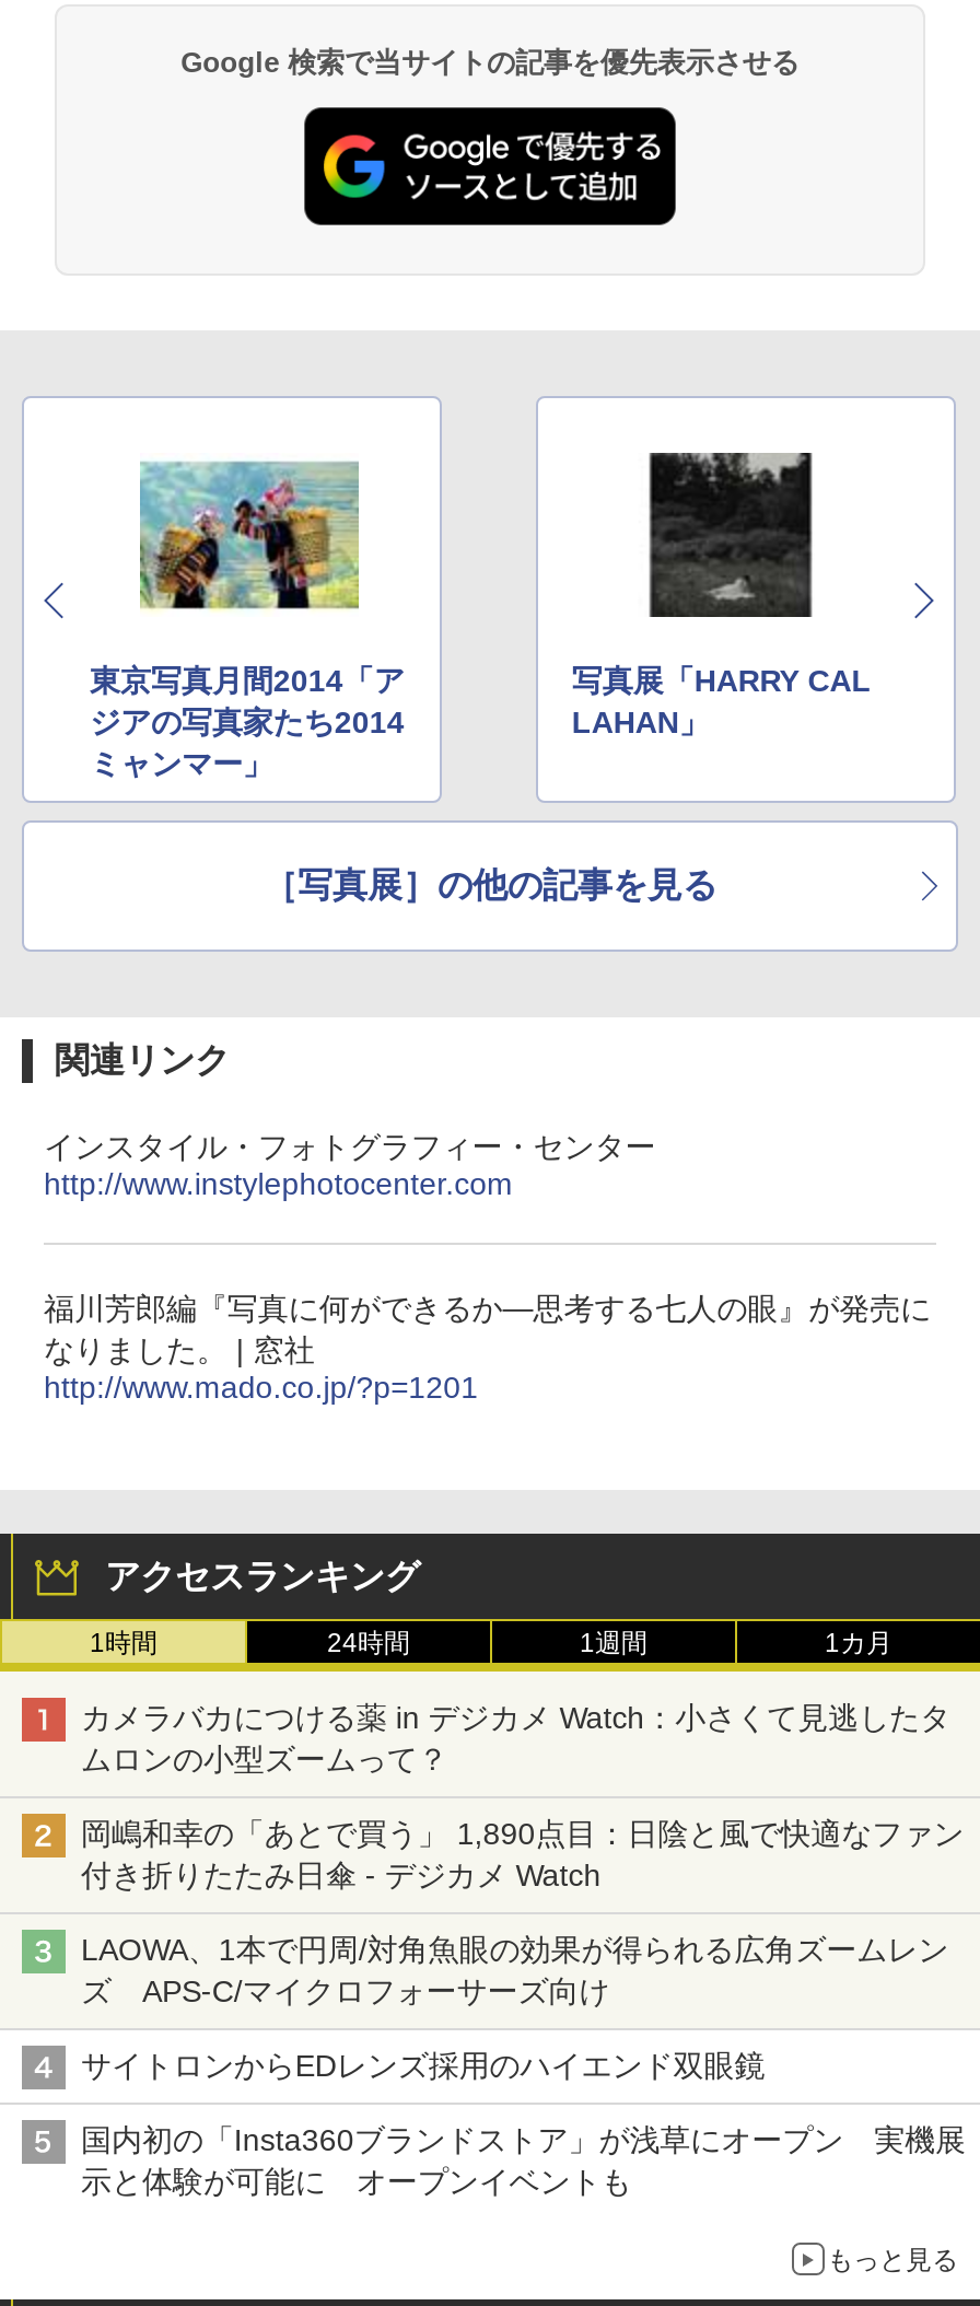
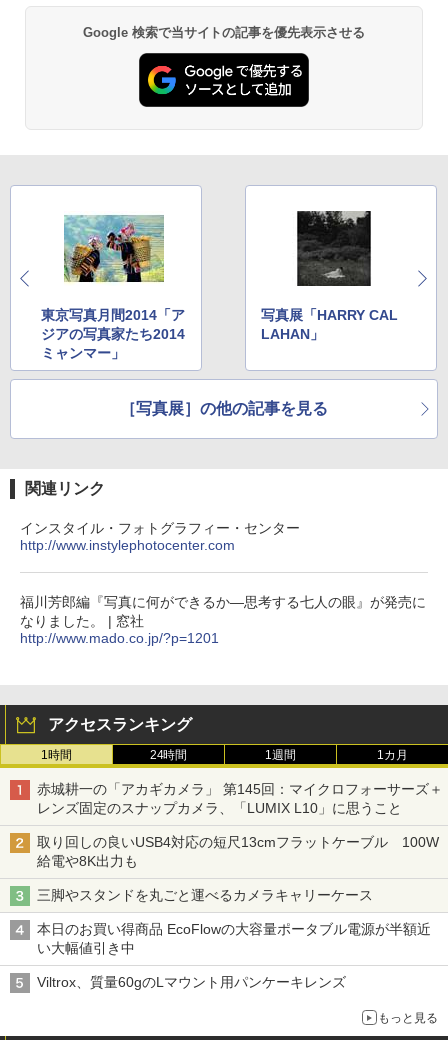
[81,1699,950,1776] カメラバカにつける薬 in デジカメ Watch：小さくて見逃したタ | ムロンの小型ズームって？ -> [37,781,443,816] 赤城耕一の「アカギカメラ」 第145回：マイクロフォーサーズ＋ | レンズ固定のスナップカメラ、「LUMIX L10」に思うこと
[81,1815,964,1892] 岡嶋和幸の「あとで買う」 1,890点目：日陰と風で快適なファン | 付き折りたたみ日傘 - デジカメ Watch -> [37,834,438,869] 取り回しの良いUSB4対応の短尺13cmフラットケーブル 100W | 給電や8K出力も
[81,1931,948,2008] LAOWA、1本で円周/対角魚眼の効果が得られる広角ズームレン | ズ APS-C/マイクロフォーサーズ向け -> [37,887,387,903] 三脚やスタンドを丸ごと運べるカメラキャリーケース
[81,2047,796,2082] サイトロンからEDレンズ採用のハイエンド双眼鏡 -> [37,921,430,956] 本日のお買い得商品 EcoFlowの大容量ポータブル電源が半額近 | い大幅値引き中
[81,2121,966,2198] 国内初の「Insta360ブランドストア」が浅草にオープン 実機展 | 示と体験が可能に オープンイベントも -> [37,974,360,990] Viltrox、質量60gのLマウント用パンケーキレンズ

